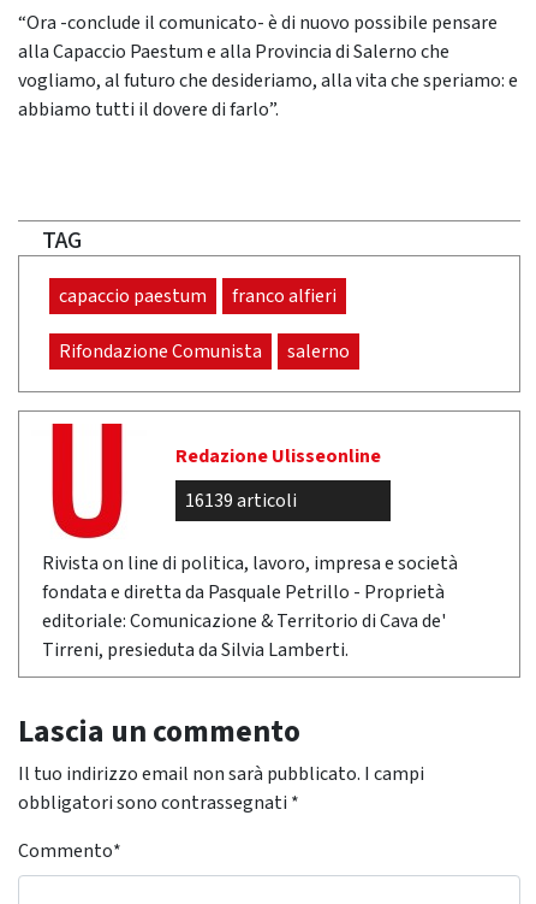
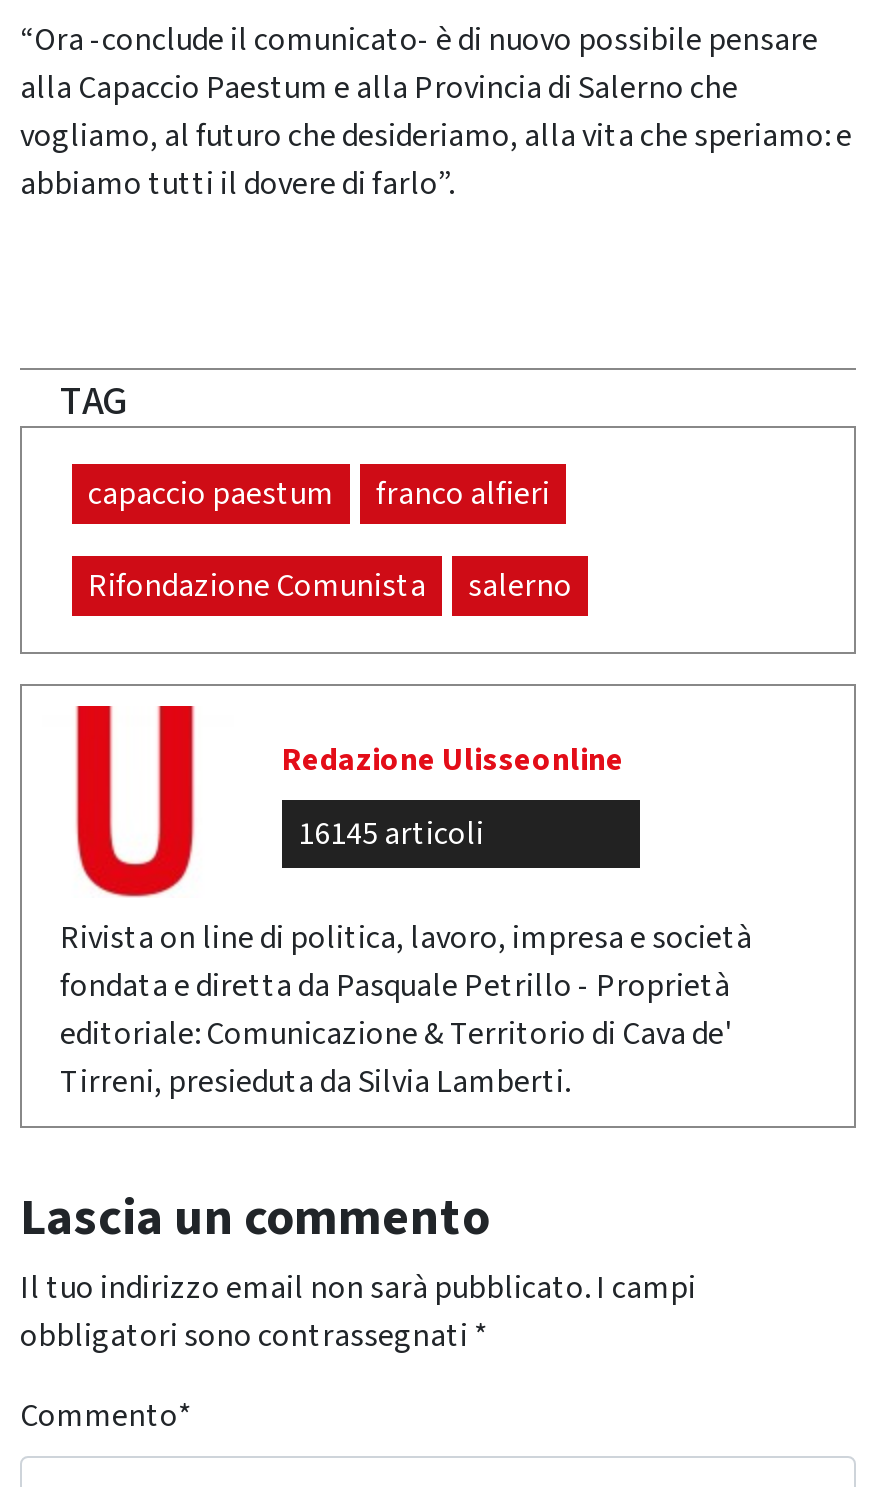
[185,488,297,514] 16139 articoli -> [298,813,484,857] 16145 articoli

